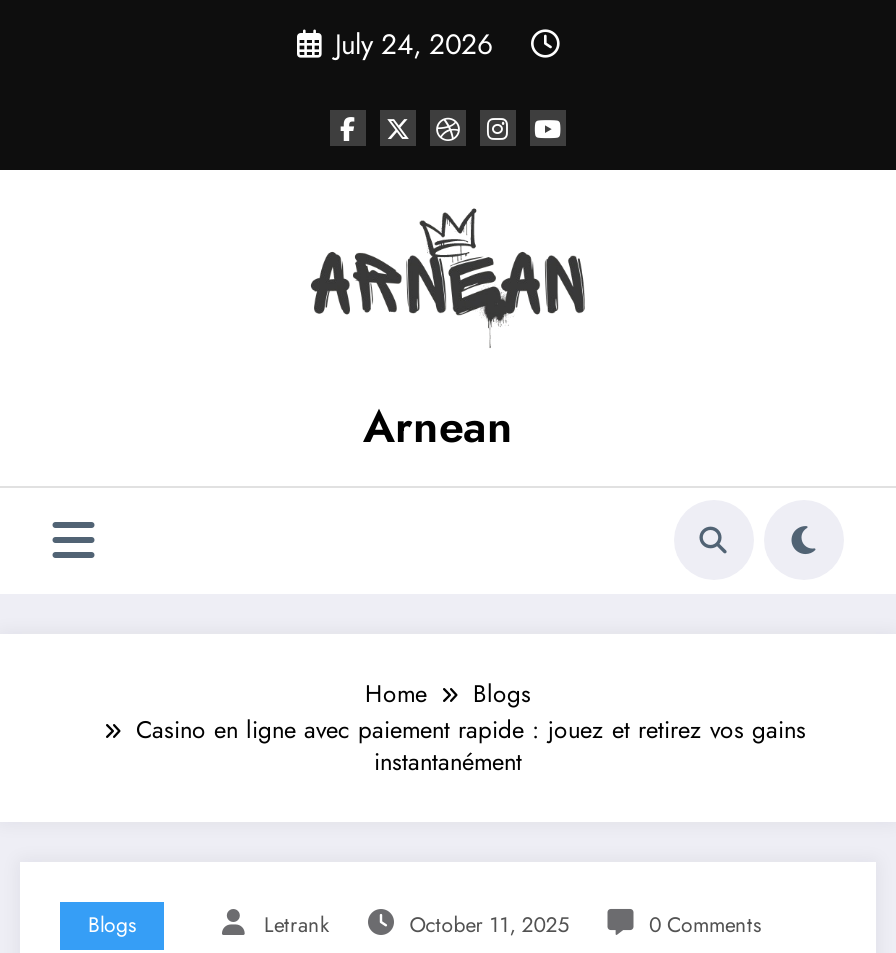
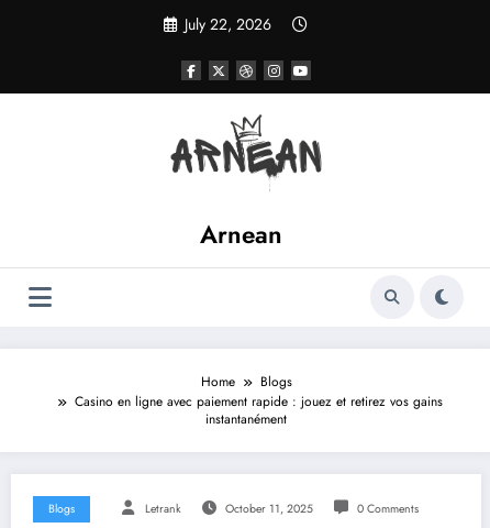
[335,24,493,64] July 24, 2026 -> [184,13,271,35] July 22, 2026

